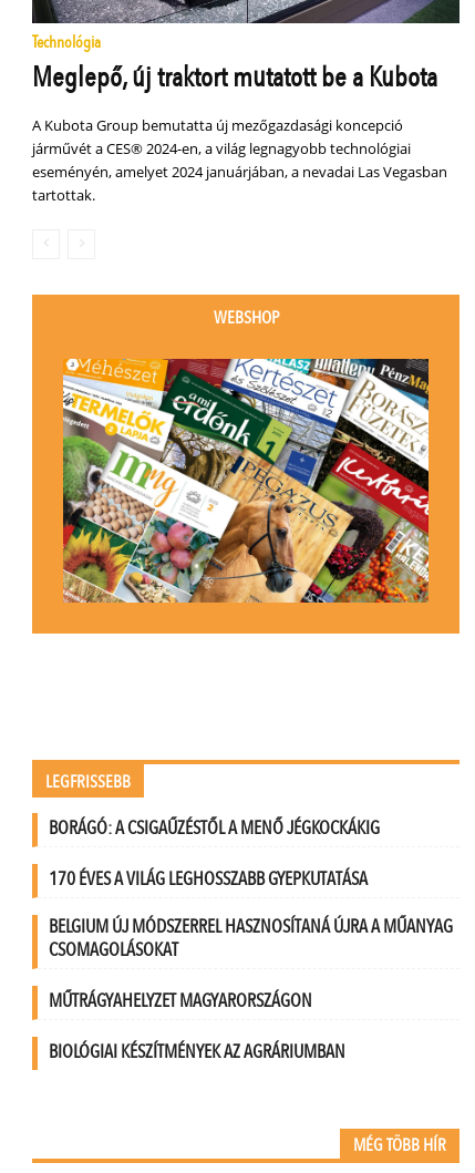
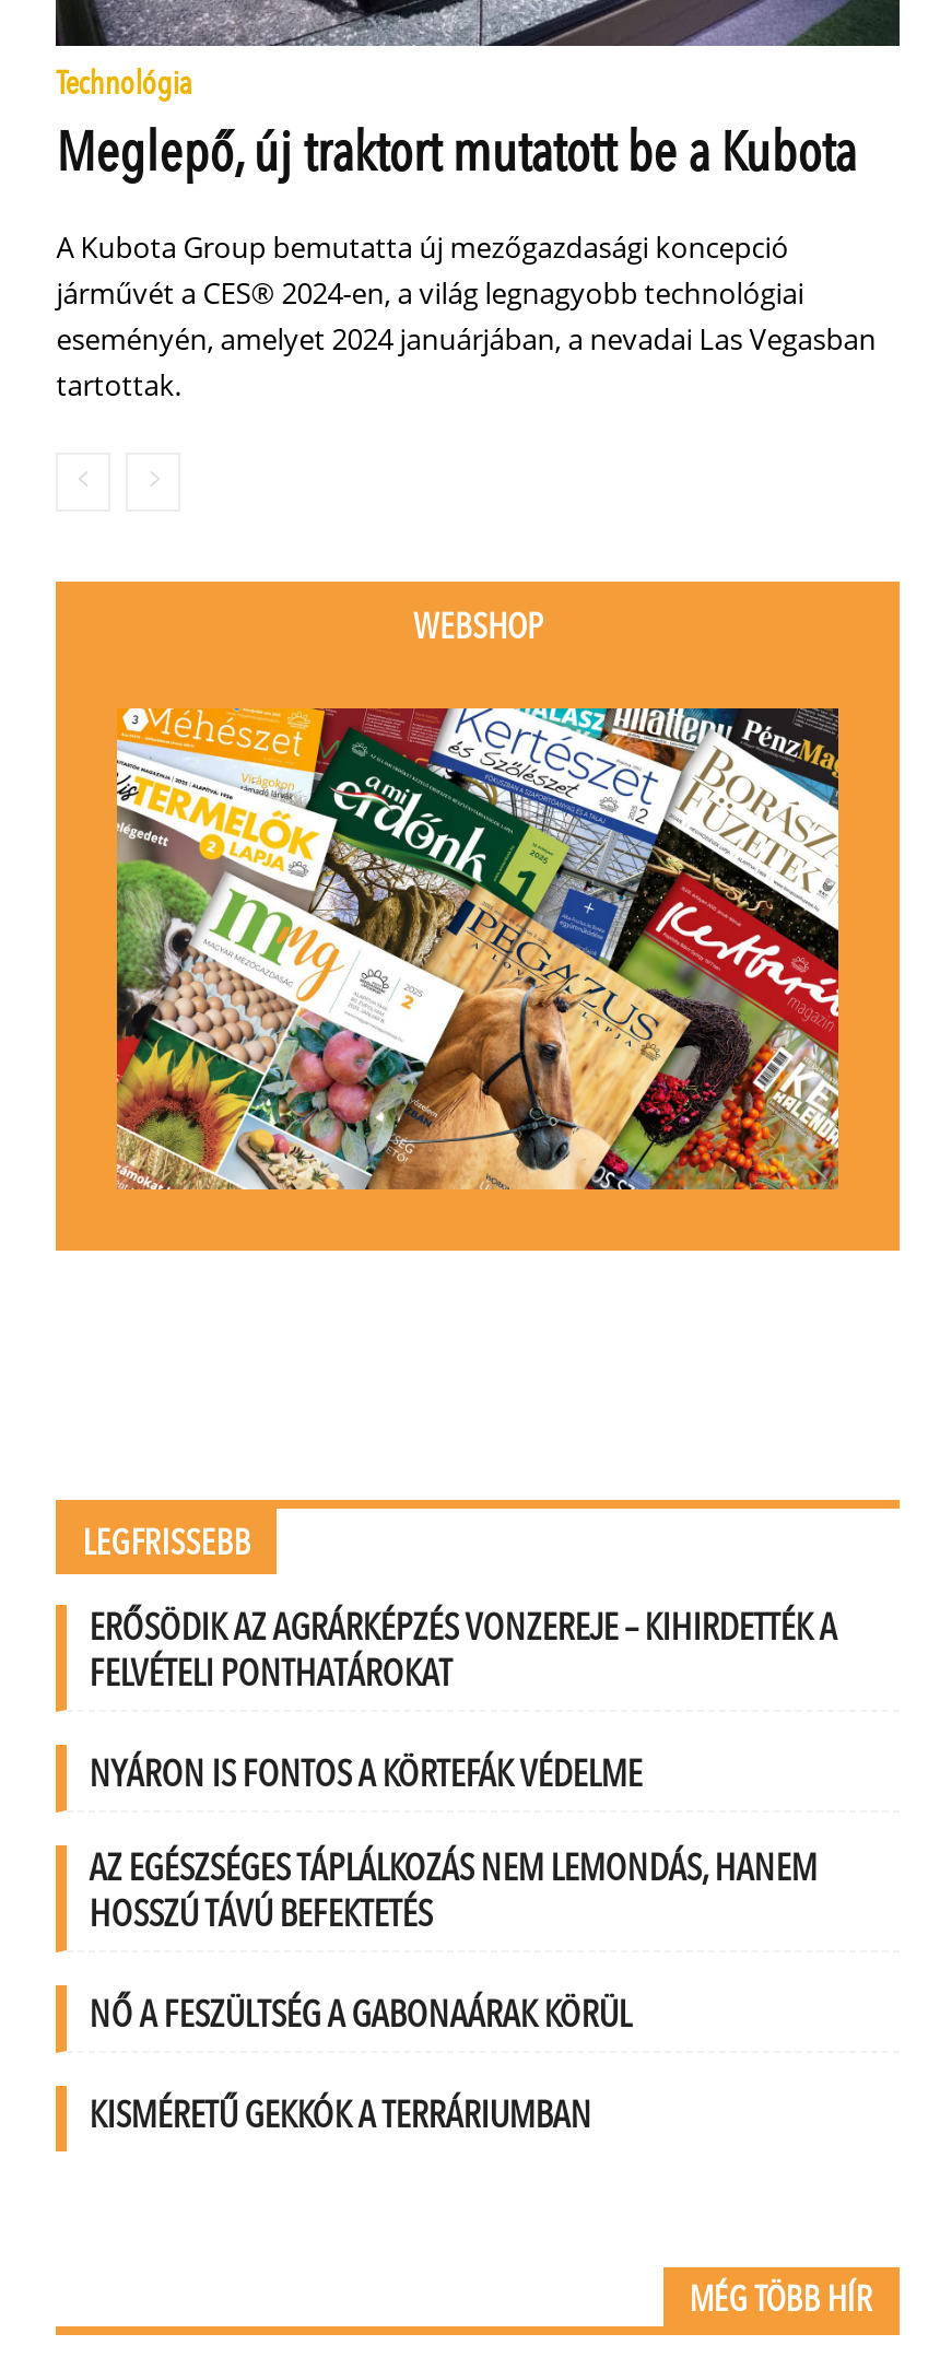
[49,815,380,841] BORÁGÓ: A CSIGAŰZÉSTŐL A MENŐ JÉGKOCKÁKIG -> [89,1603,837,1699] ERŐSÖDIK AZ AGRÁRKÉPZÉS VONZEREJE – KIHIRDETTÉK A | FELVÉTELI PONTHATÁROKAT
[49,866,368,892] 170 ÉVES A VILÁG LEGHOSSZABB GYEPKUTATÁSA -> [89,1750,642,1800] NYÁRON IS FONTOS A KÖRTEFÁK VÉDELME
[49,914,453,963] BELGIUM ÚJ MÓDSZERREL HASZNOSÍTANÁ ÚJRA A MŰANYAG | CSOMAGOLÁSOKAT -> [89,1844,817,1940] AZ EGÉSZSÉGES TÁPLÁLKOZÁS NEM LEMONDÁS, HANEM | HOSSZÚ TÁVÚ BEFEKTETÉS
[49,988,312,1014] MŰTRÁGYAHELYZET MAGYARORSZÁGON -> [89,1990,631,2040] NŐ A FESZÜLTSÉG A GABONAÁRAK KÖRÜL
[49,1039,346,1065] BIOLÓGIAI KÉSZÍTMÉNYEK AZ AGRÁRIUMBAN -> [89,2091,592,2141] KISMÉRETŰ GEKKÓK A TERRÁRIUMBAN

